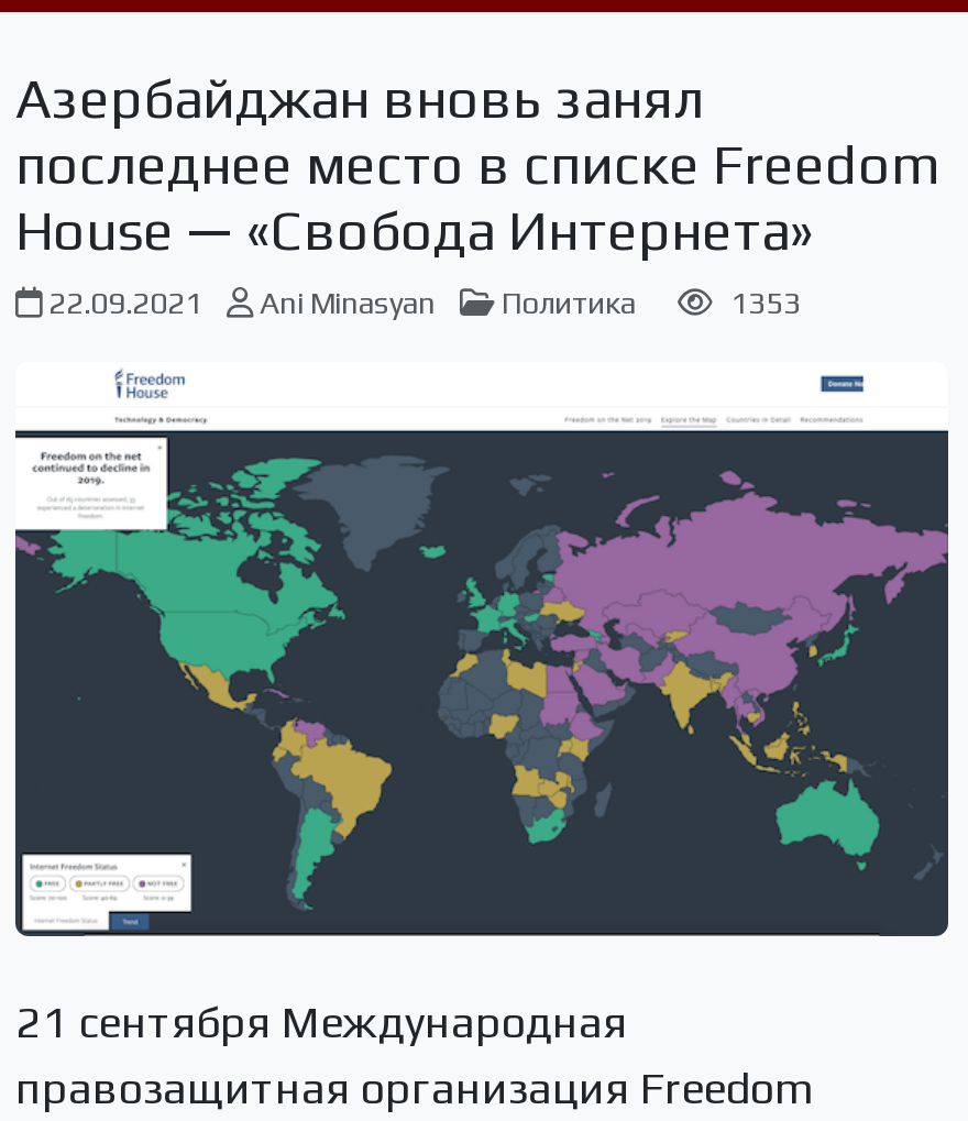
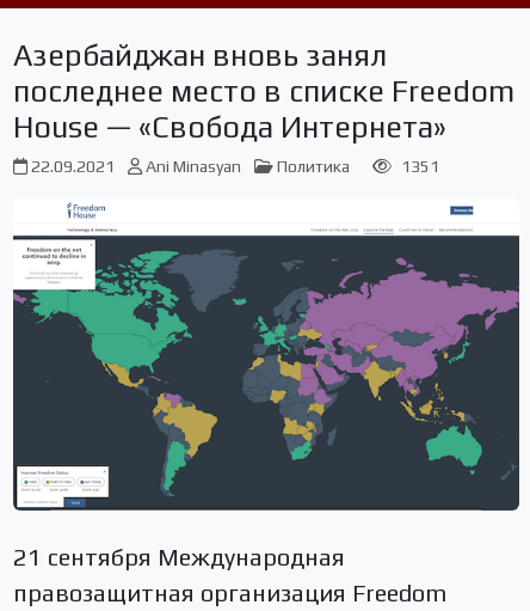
[730,285,801,320] 1353 -> [401,157,439,176] 1351

